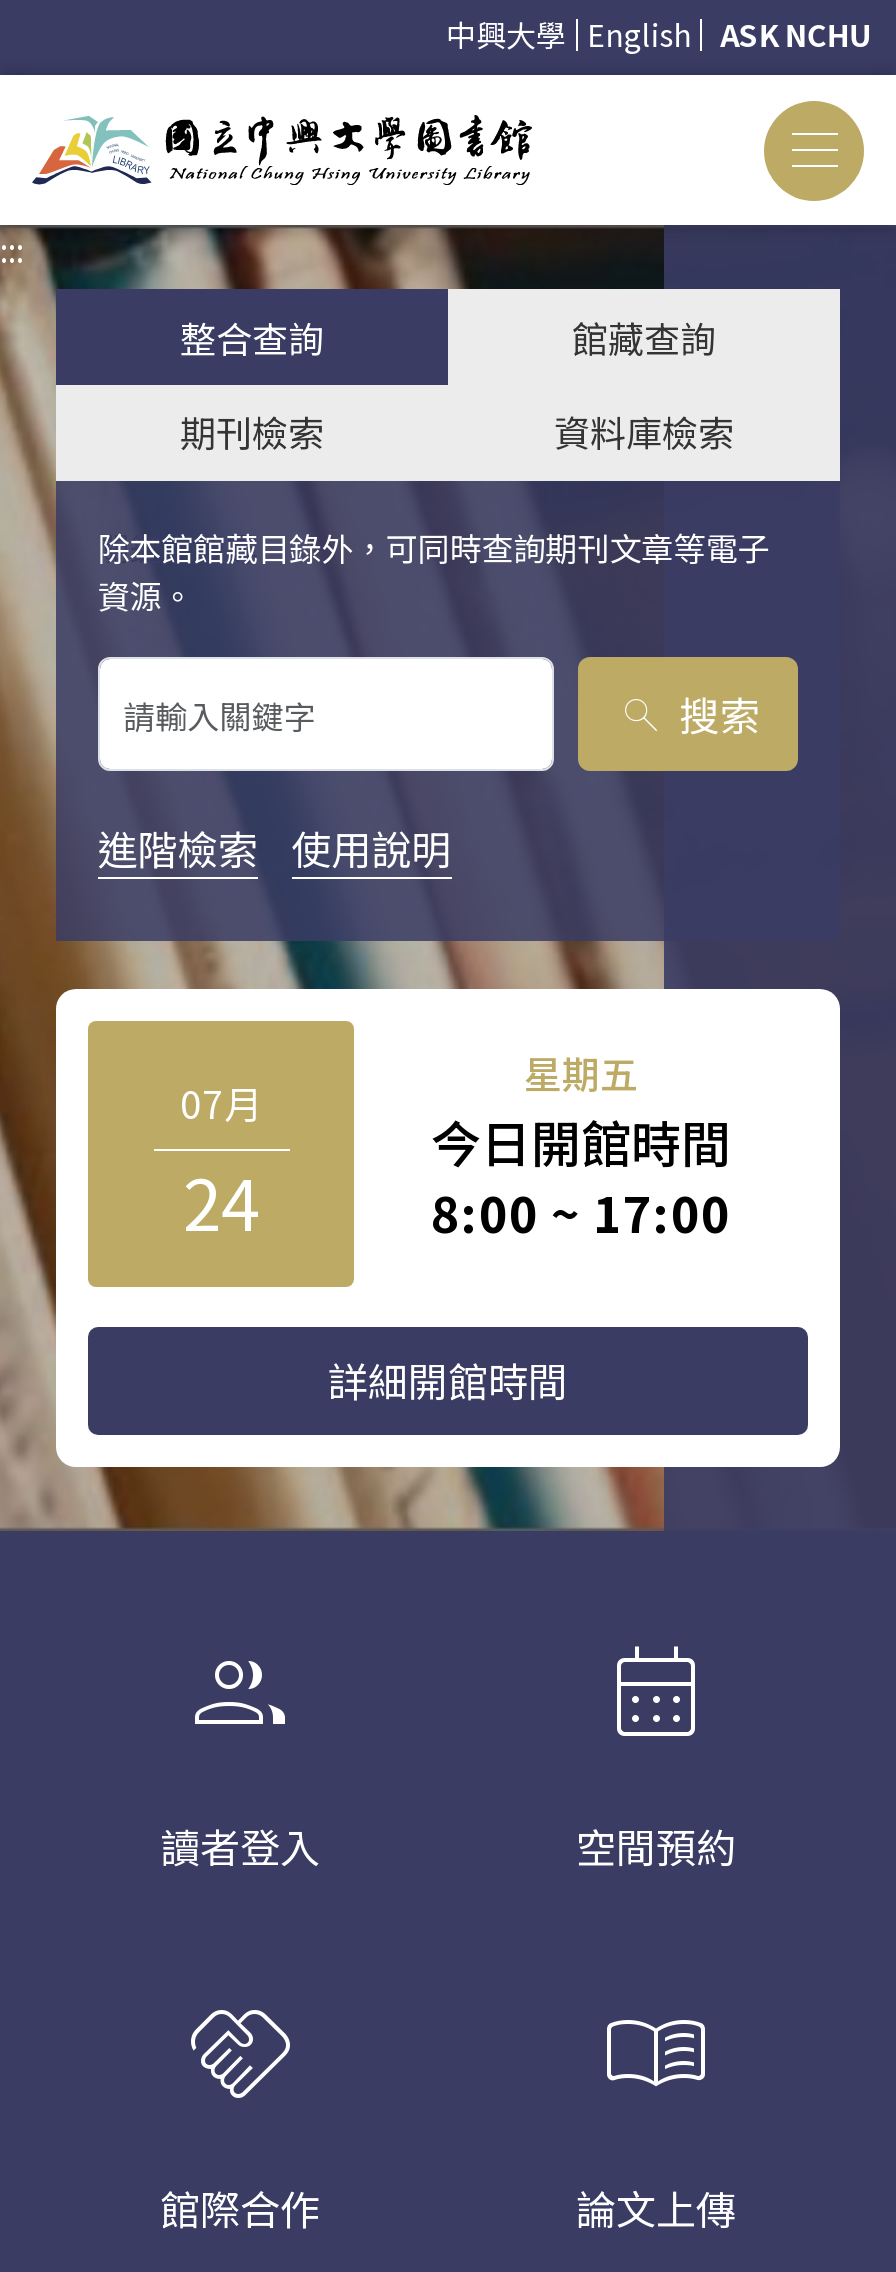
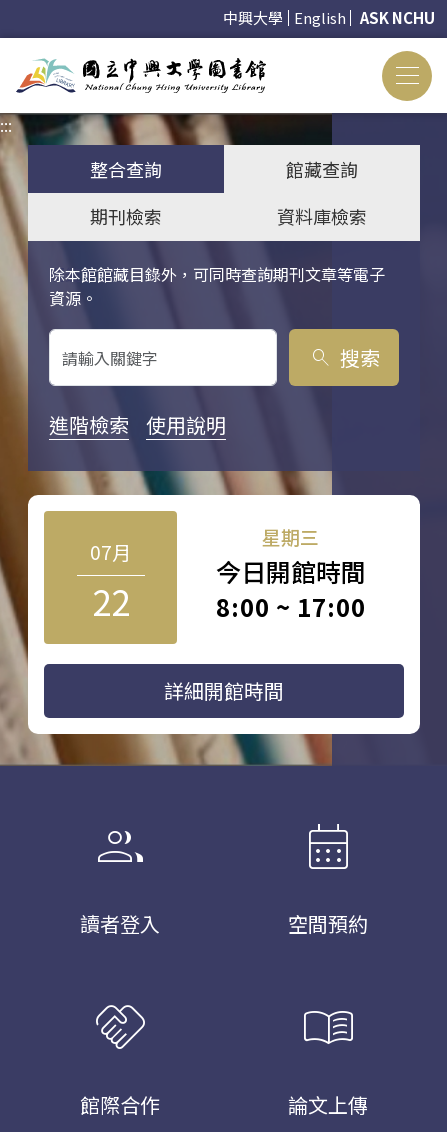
[524,1045,638,1099] 星期五 -> [262,523,319,550] 星期三
[183,1149,259,1251] 24 -> [91,575,129,626] 22

